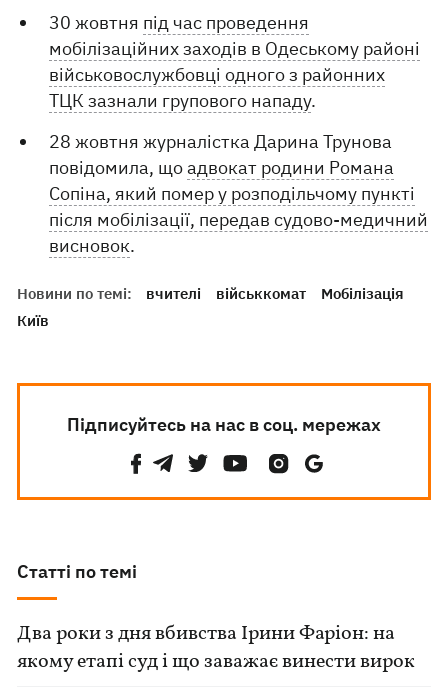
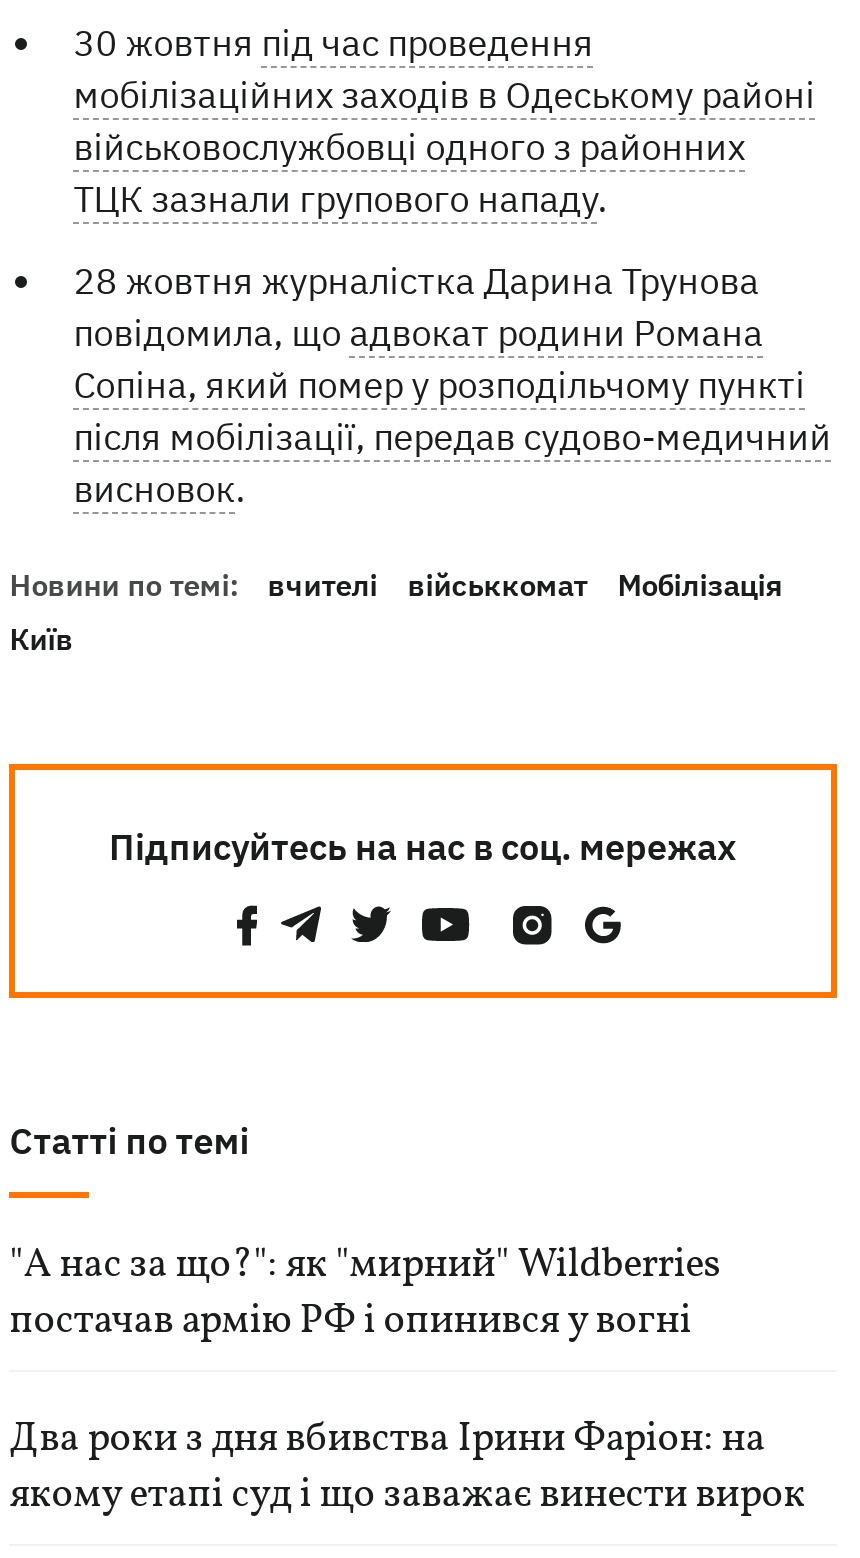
none -> [9,1238,721,1350] "А нас за що?": як "мирний" Wildberries | постачав армію РФ і опинився у вогні

